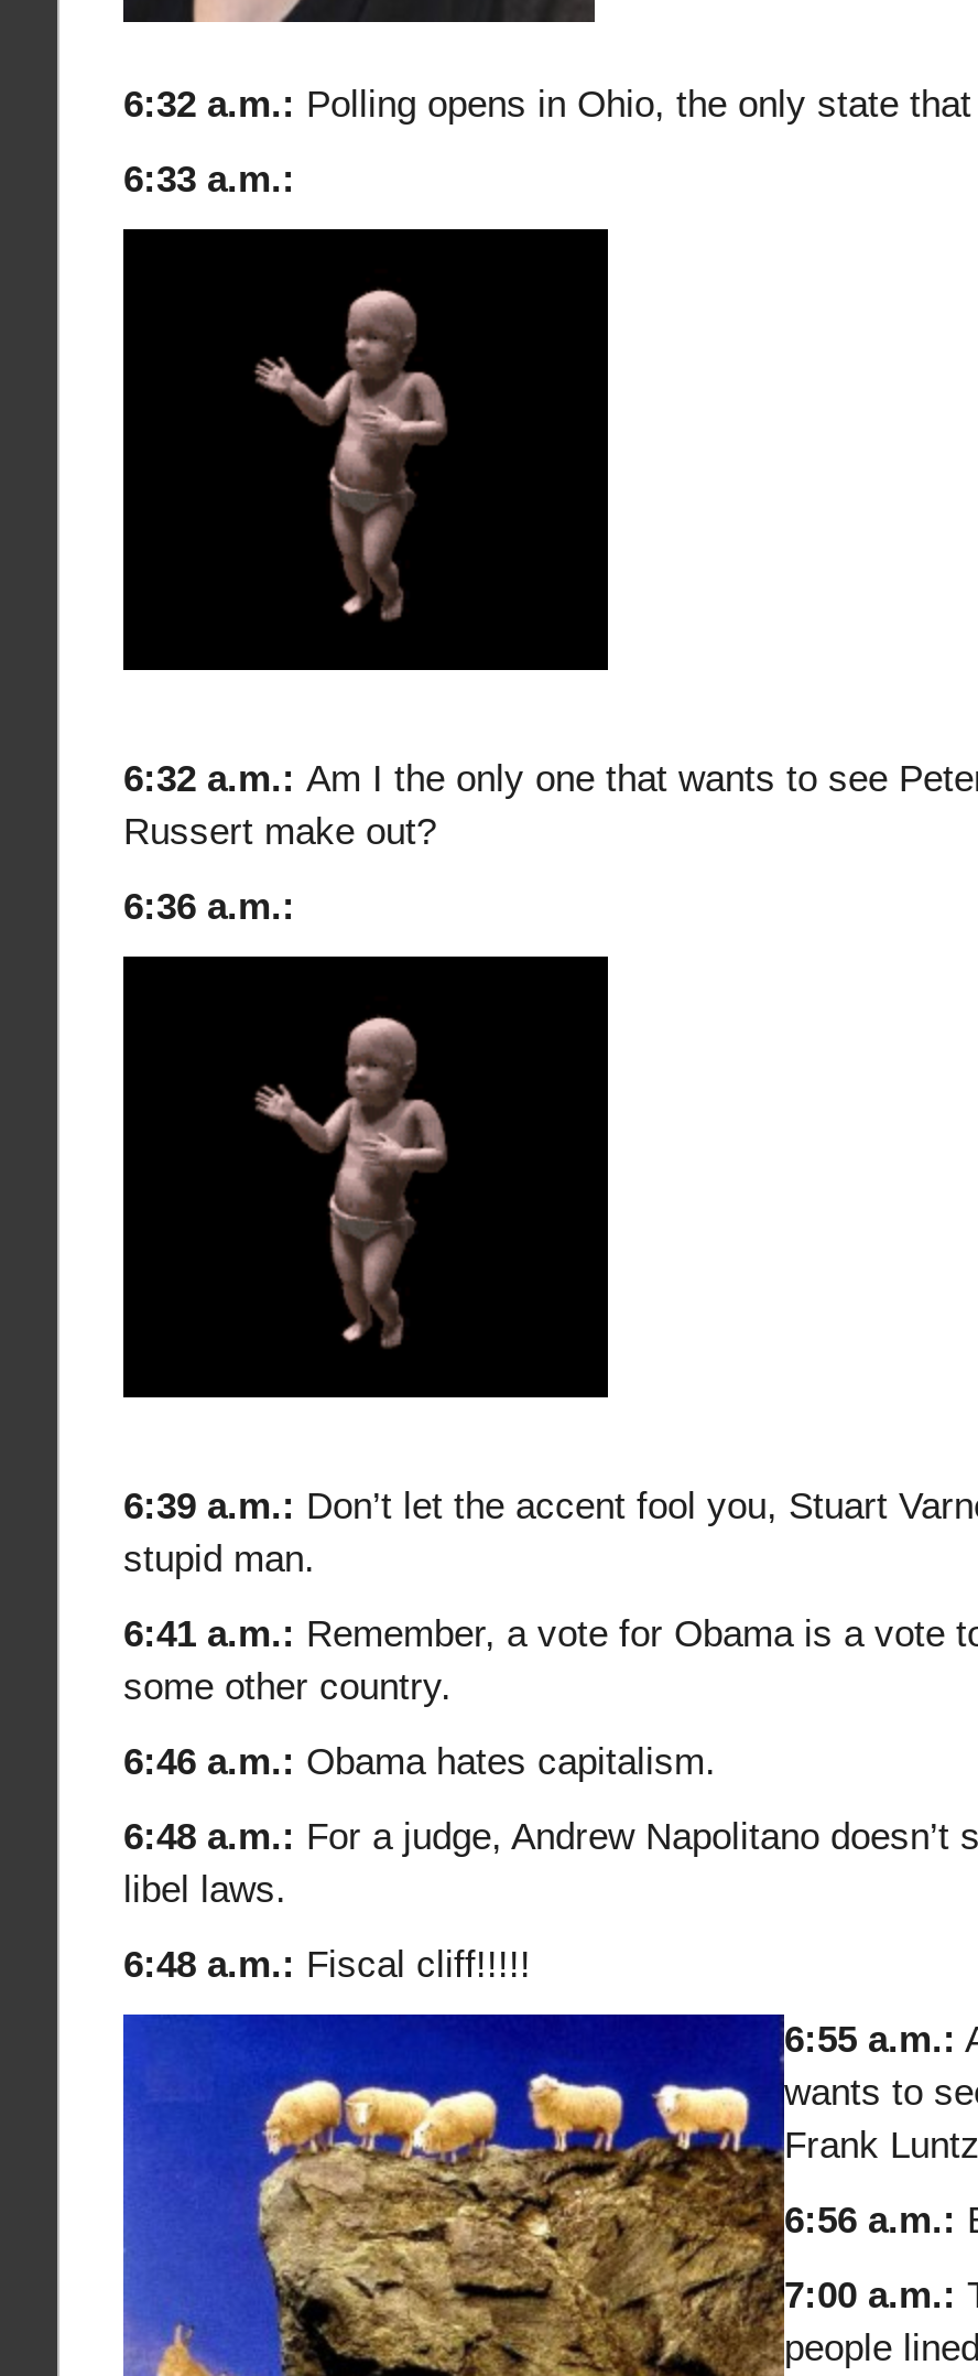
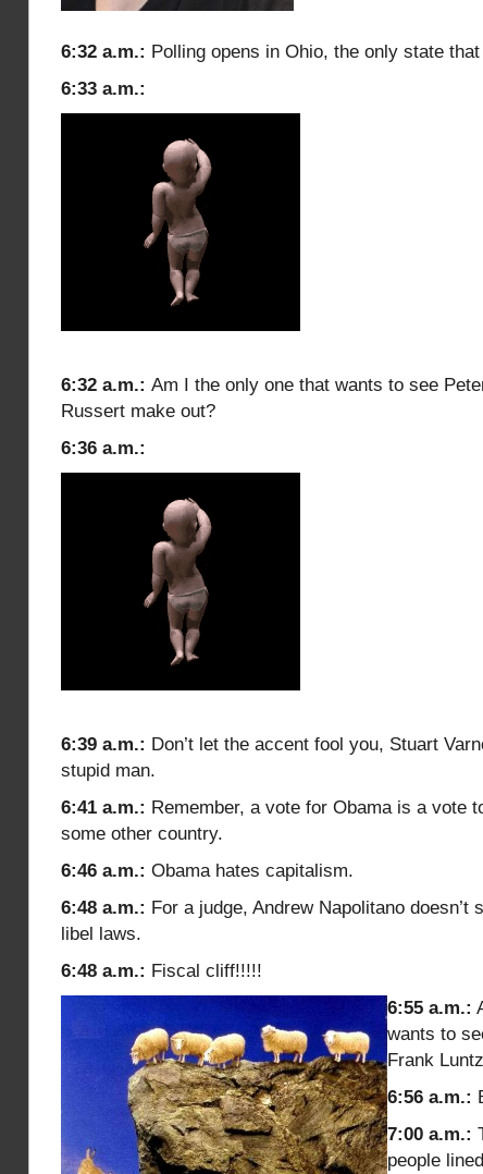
[253,282,447,622] [image] -> [126,137,220,306] [image]
[253,1009,447,1349] [image] -> [126,497,220,665] [image]

